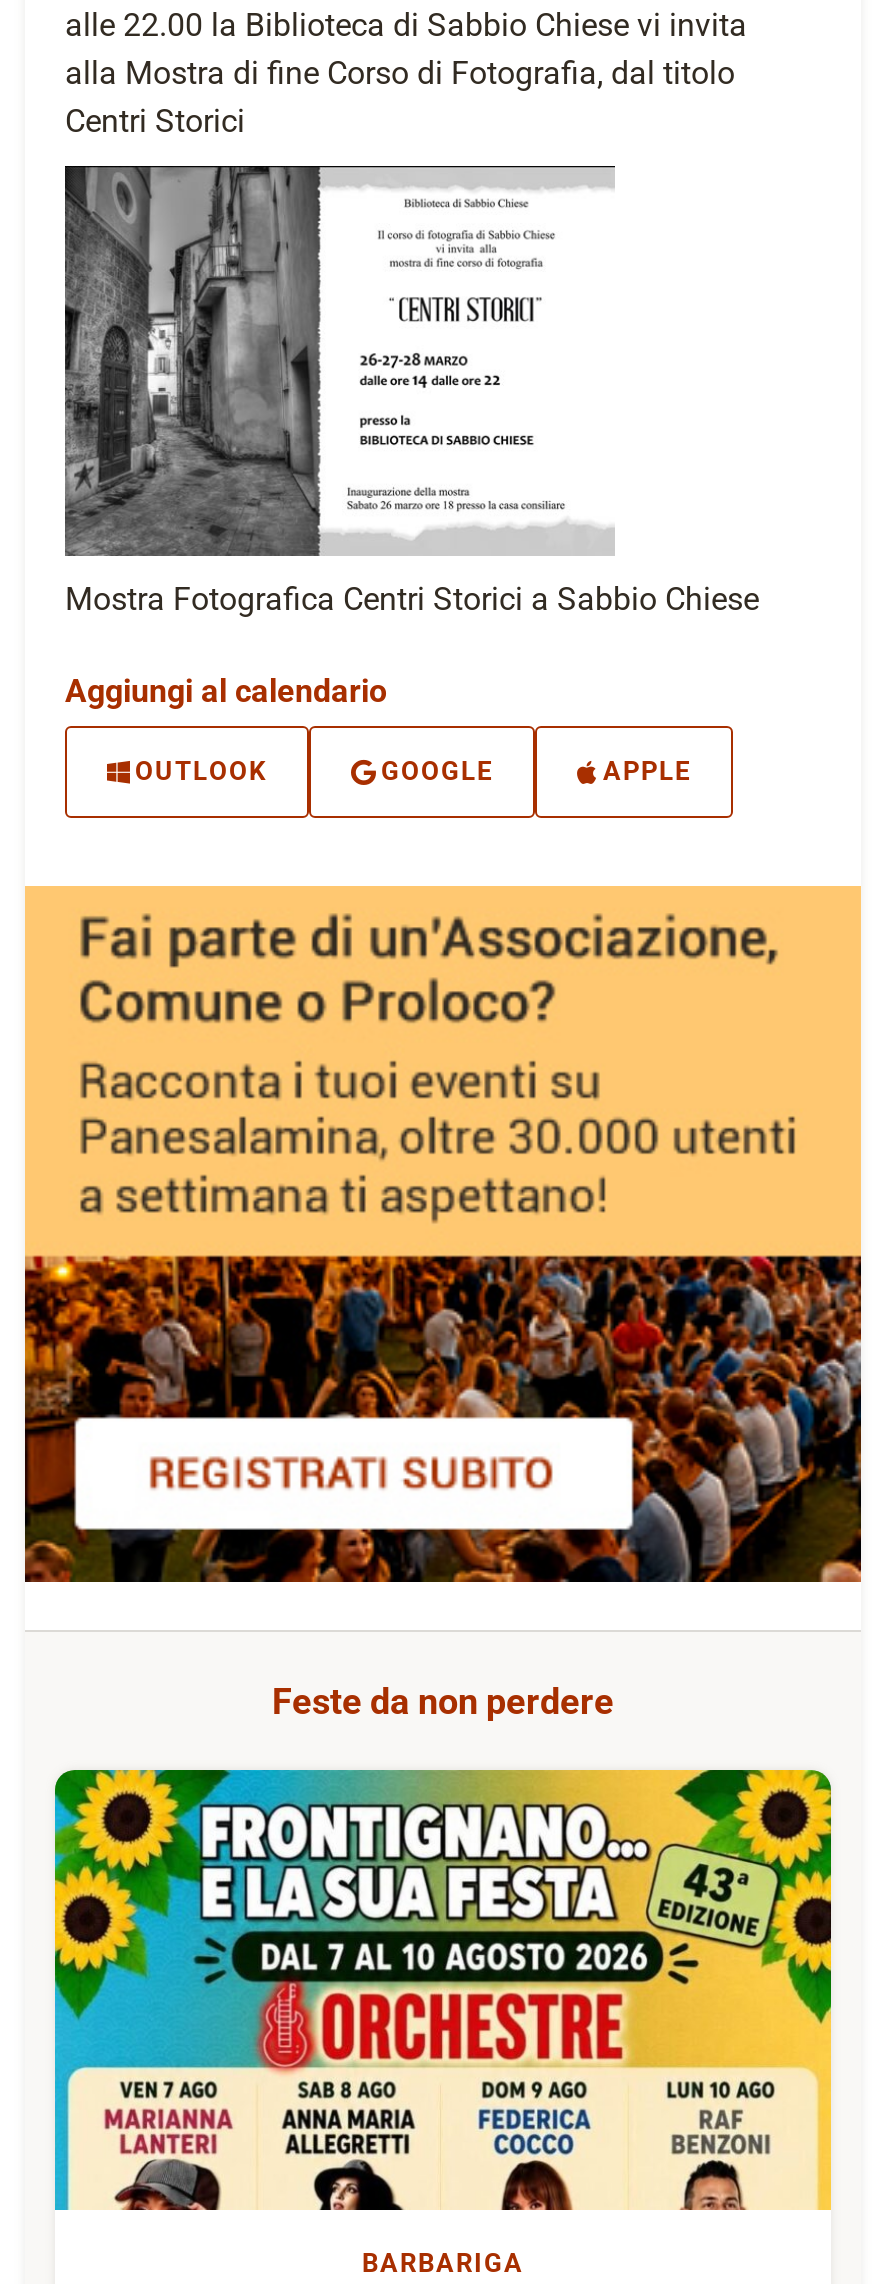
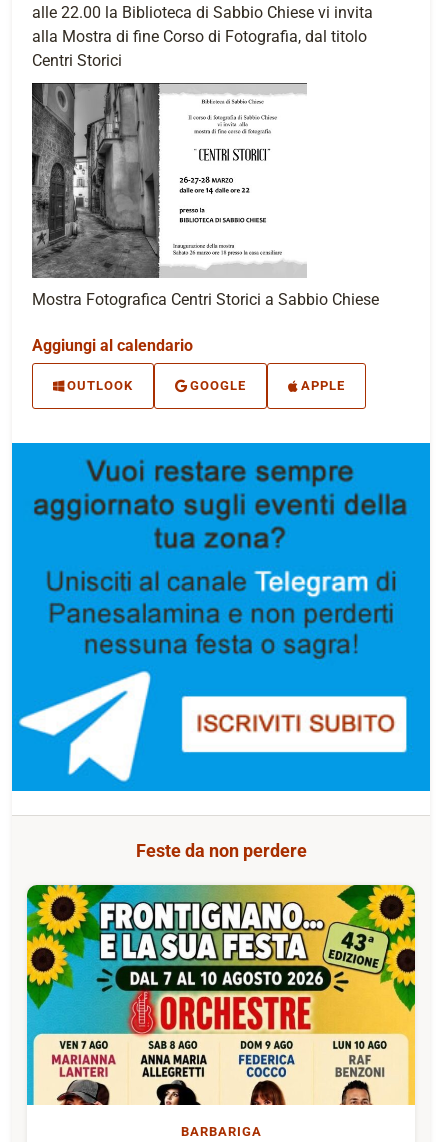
[23,884,863,1584] [image] -> [11,442,431,792] [image]

